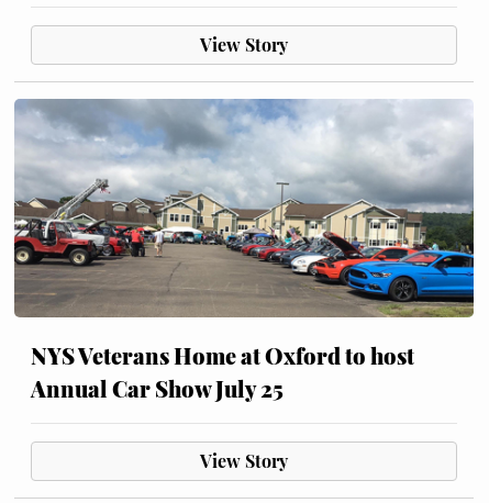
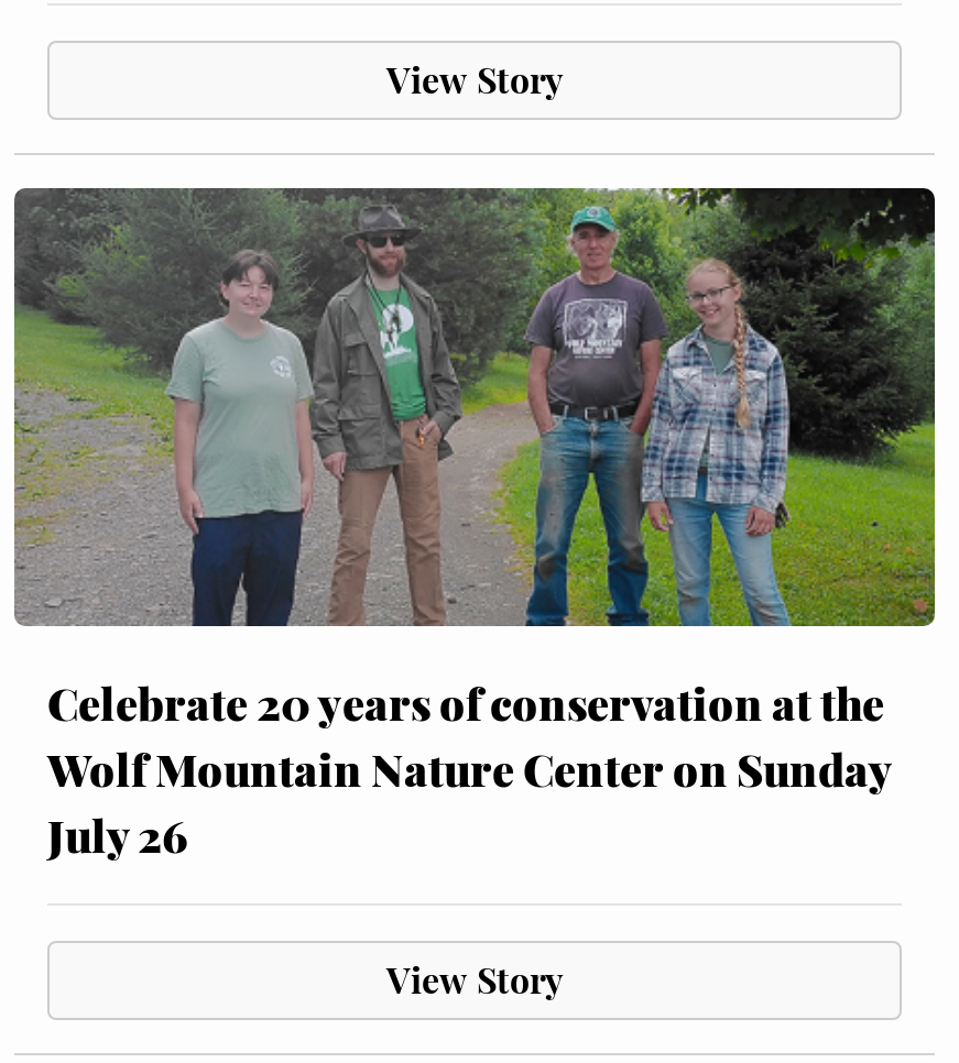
[14,99,475,403] [image] | NYS Veterans Home at Oxford to host | Annual Car Show July 25 -> [14,185,937,863] [image] | Celebrate 20 years of conservation at the | Wolf Mountain Nature Center on Sunday | July 26

